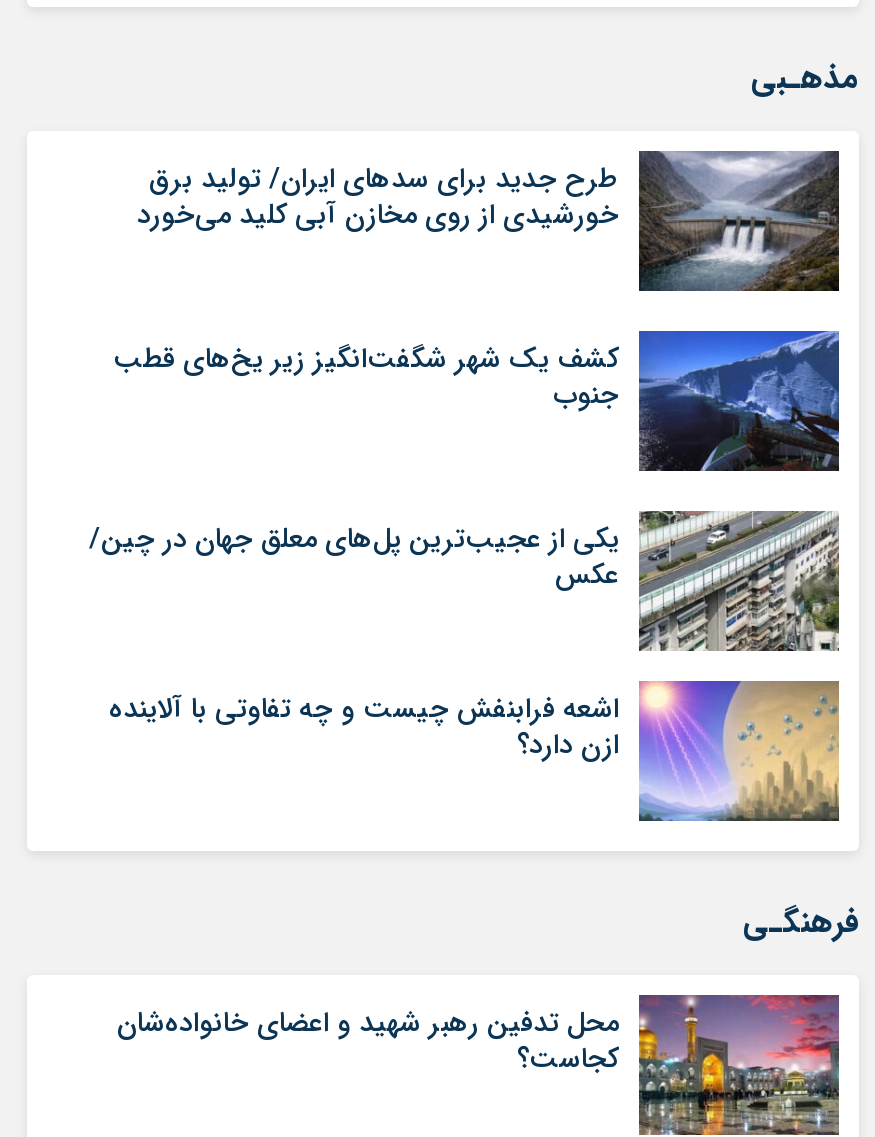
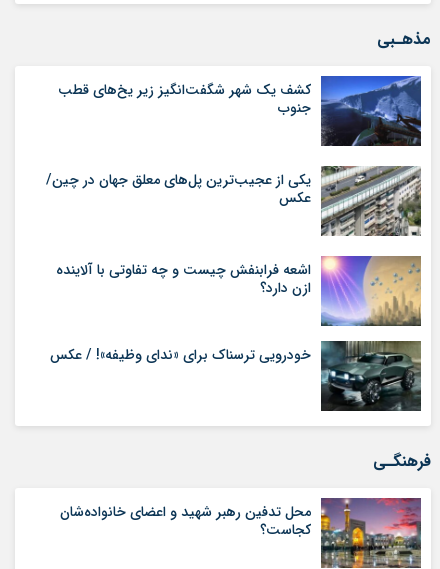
[137,149,841,293] [image] | طرح جدید برای سدهای ایران/ تولید برق | خورشیدی از روی مخازن آبی کلید می‌خورد -> none
moved [89,331,843,562] -> [46,76,423,191]: [image] | کشف یک شهر شگفت‌انگیز زیر یخ‌های قطب | جنوب | یکی از عجیب‌ترین پل‌های معلق جهان در چین/
moved [109,507,843,768] -> [56,164,423,299]: [image] | اشعه فرابنفش چیست و چه تفاوتی با آلاینده | ازن دارد؟
none -> [50,340,422,412] [image] | خودرویی ترسناک برای «ندای وظیفه»! / عکس

